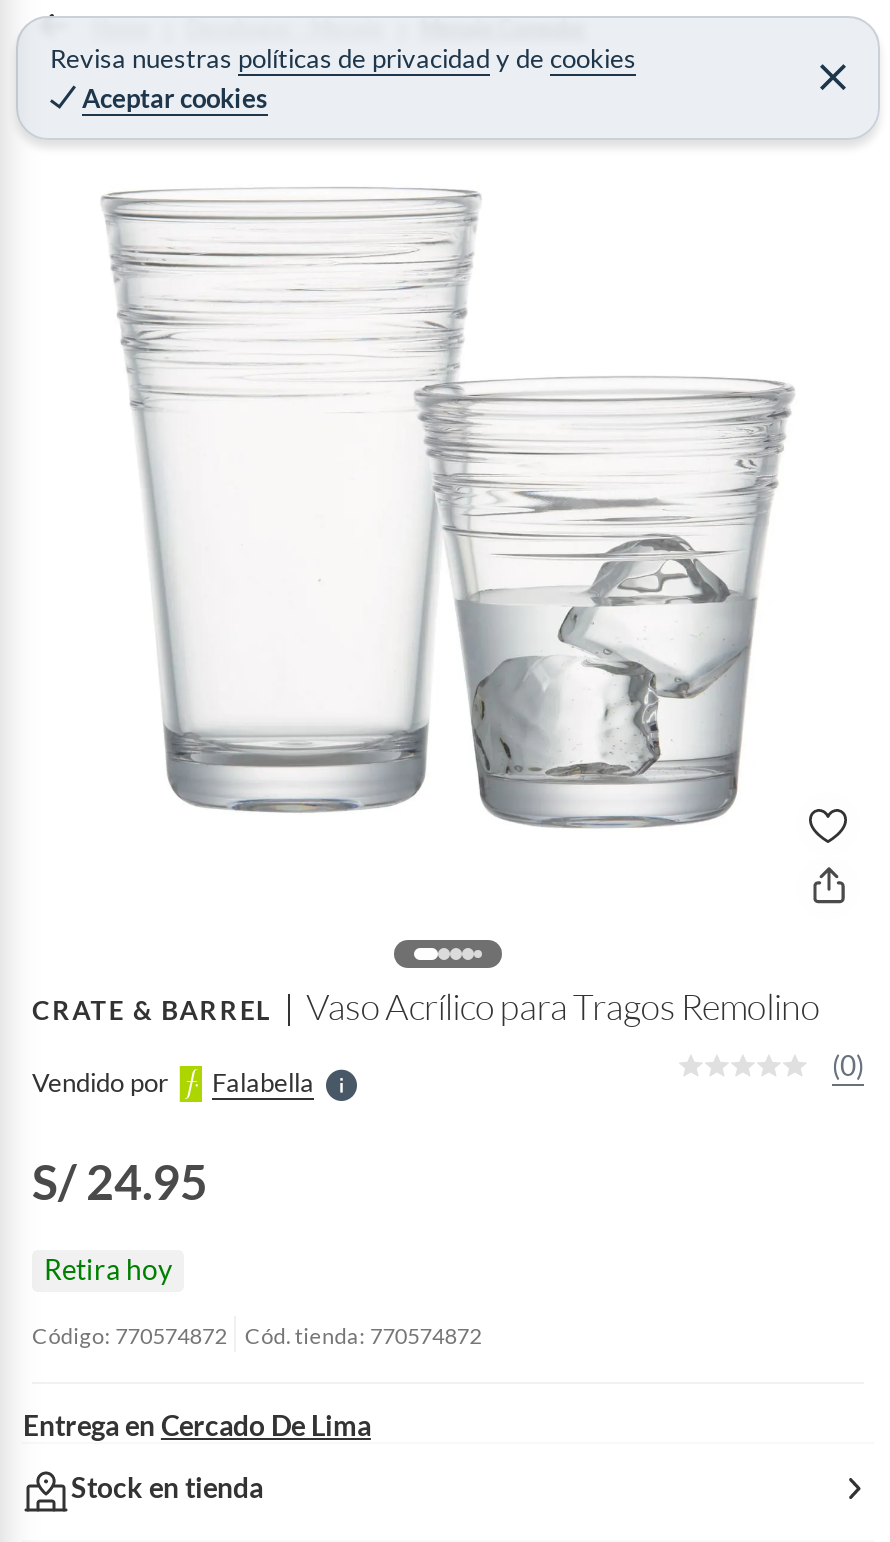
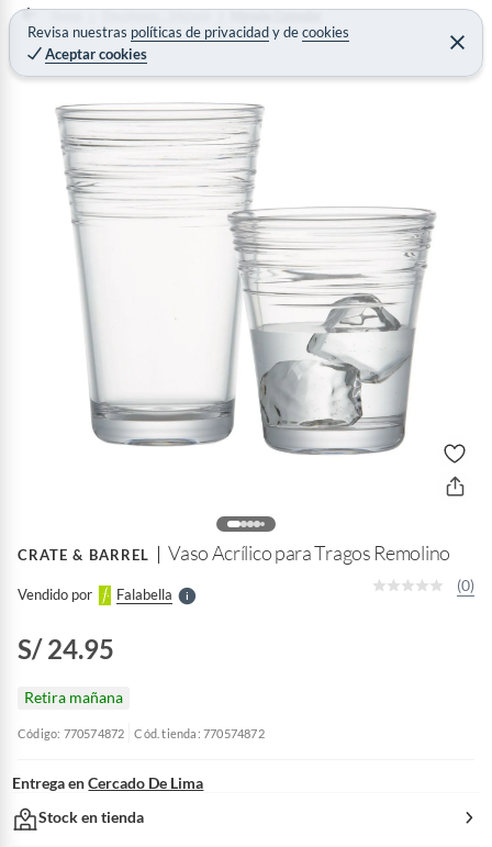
[44,1252,172,1286] Retira hoy -> [24,688,123,706] Retira mañana

